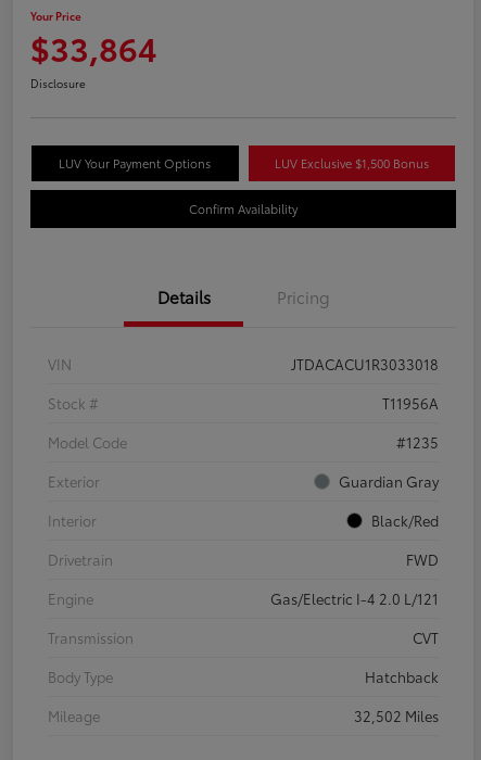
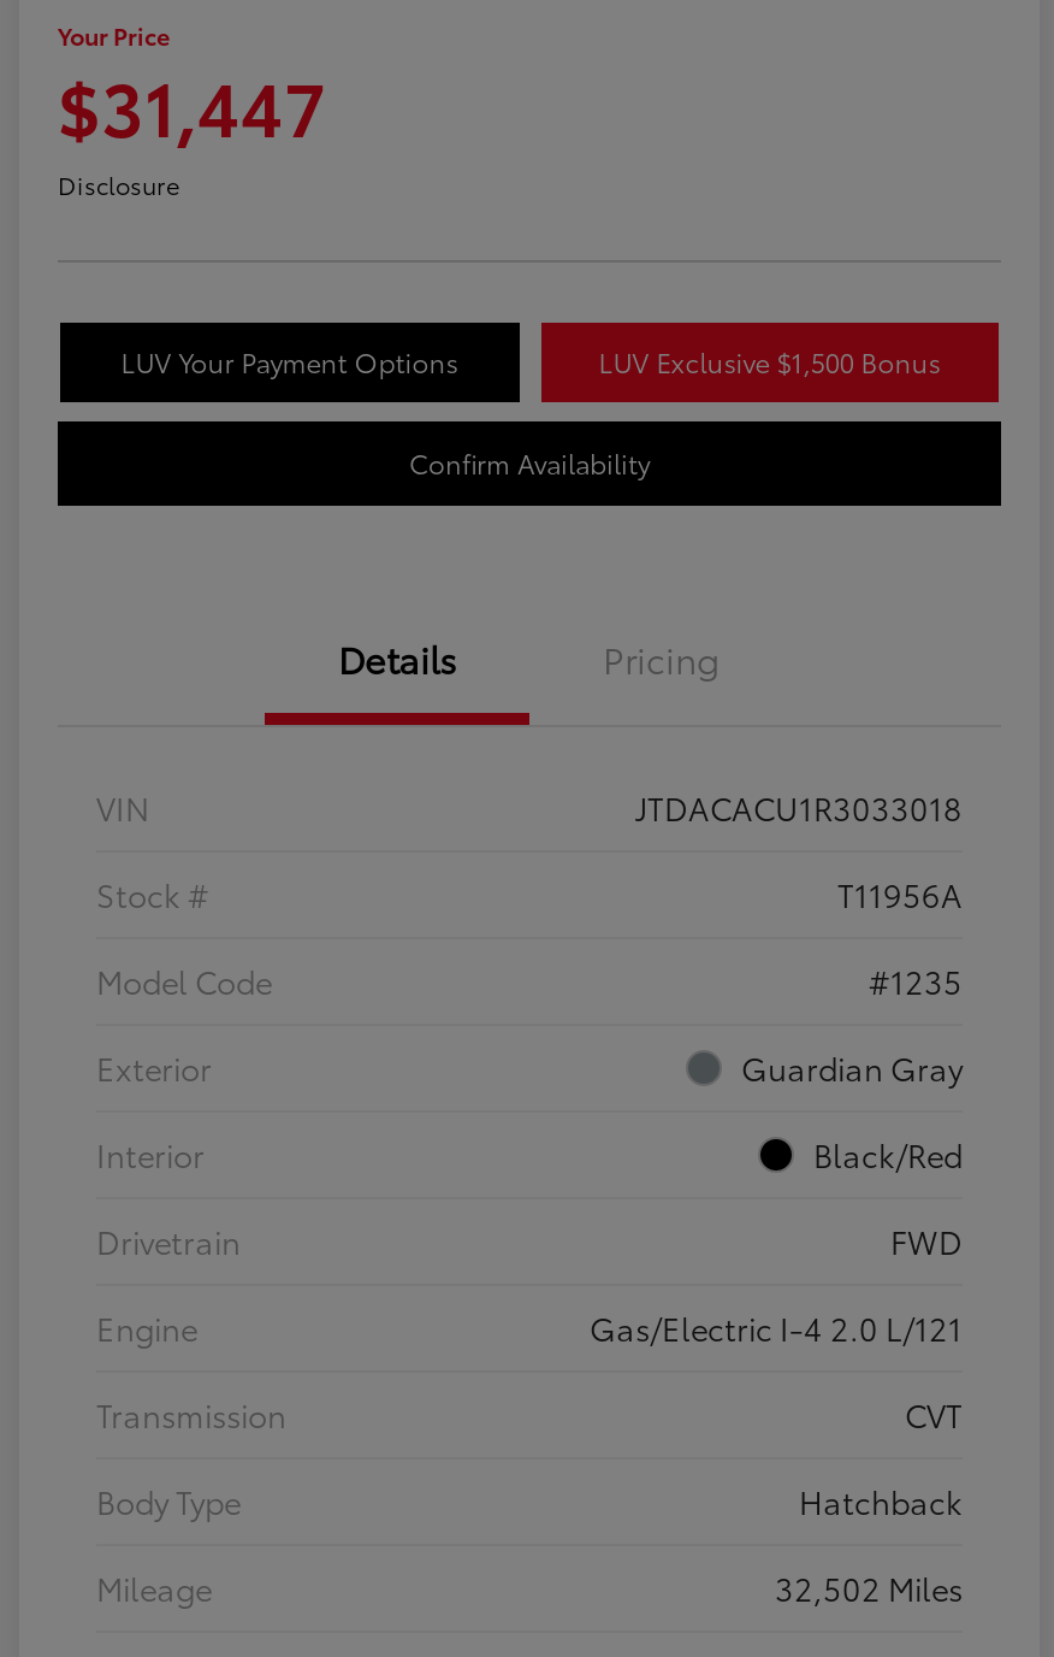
[30,24,157,71] $33,864 -> [58,54,327,158] $31,447

